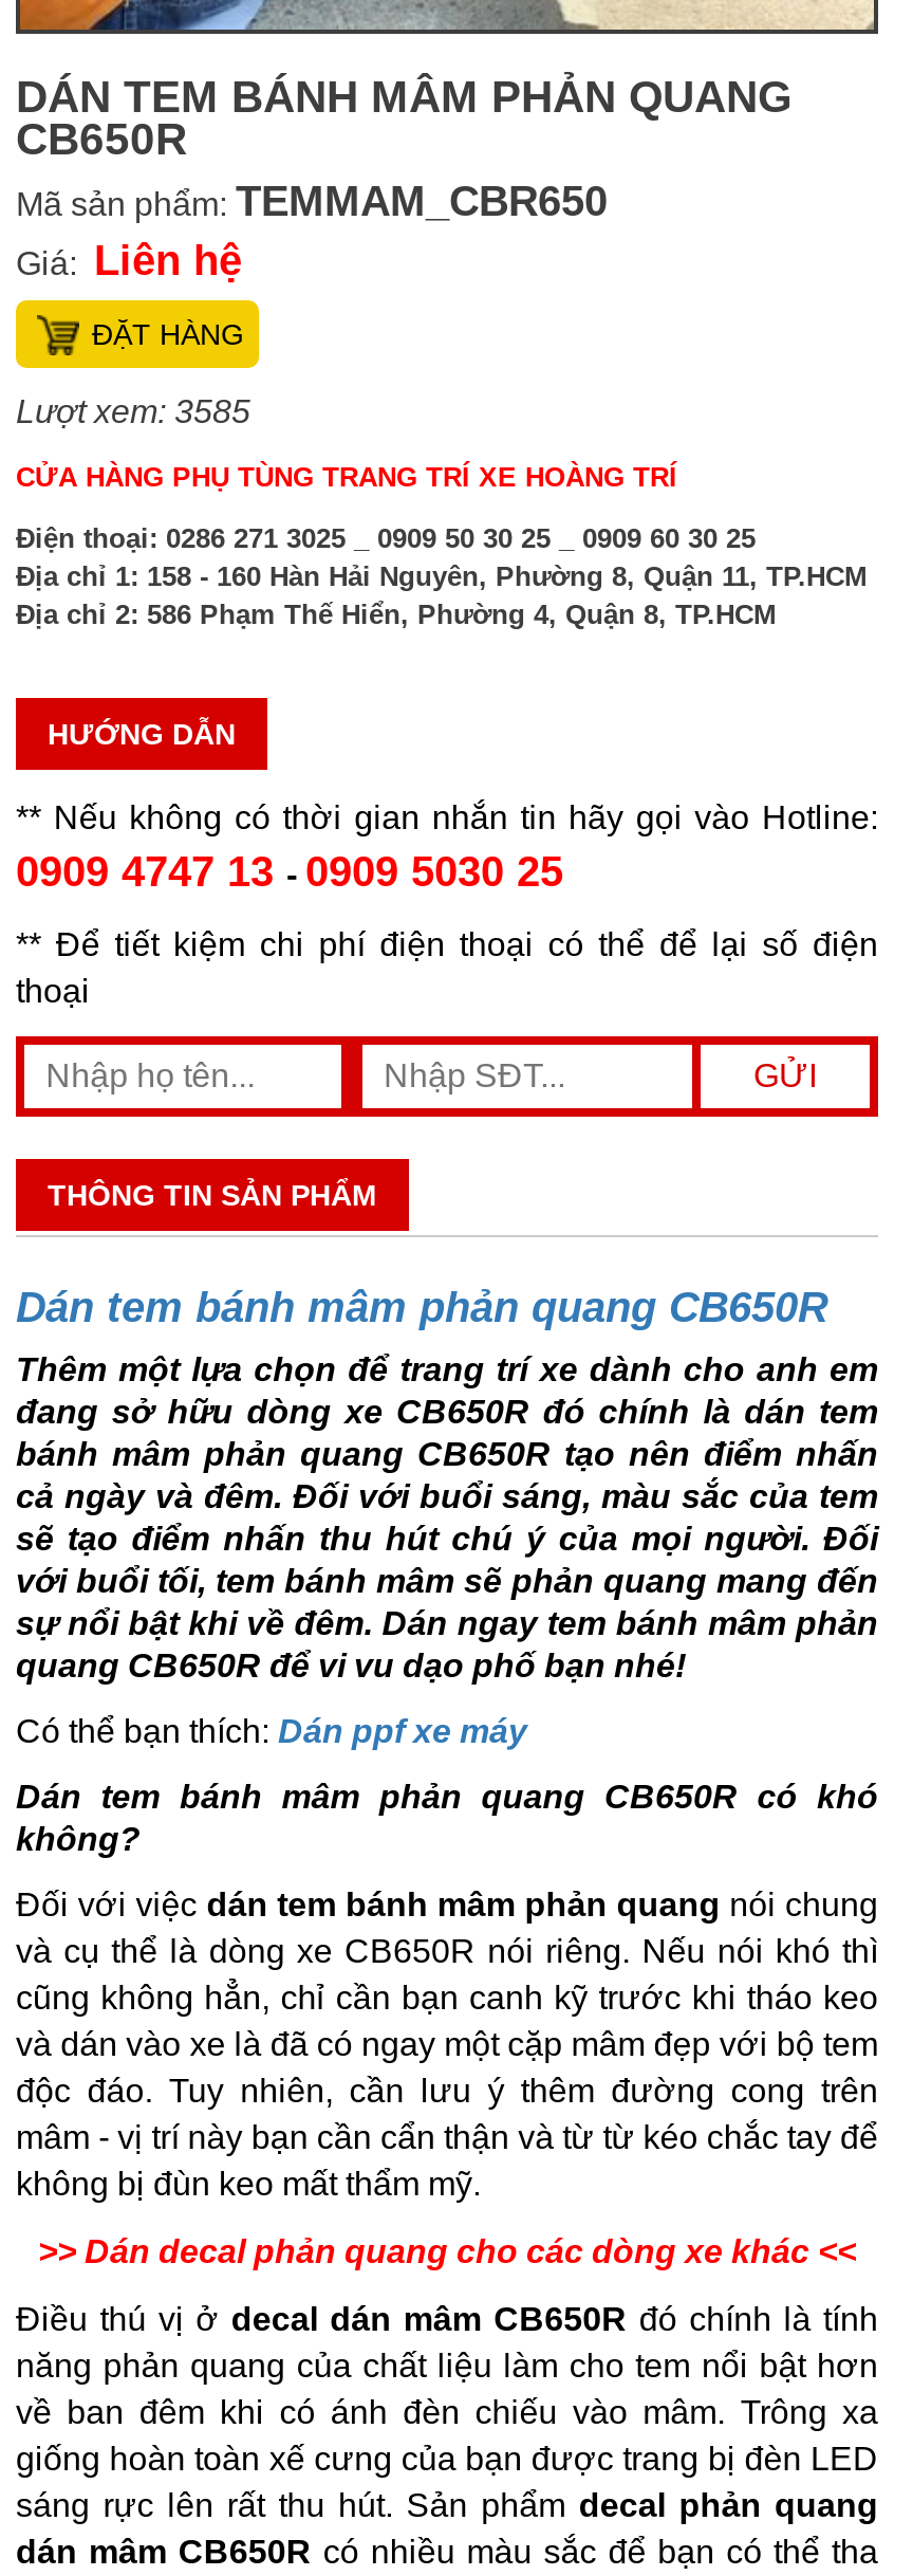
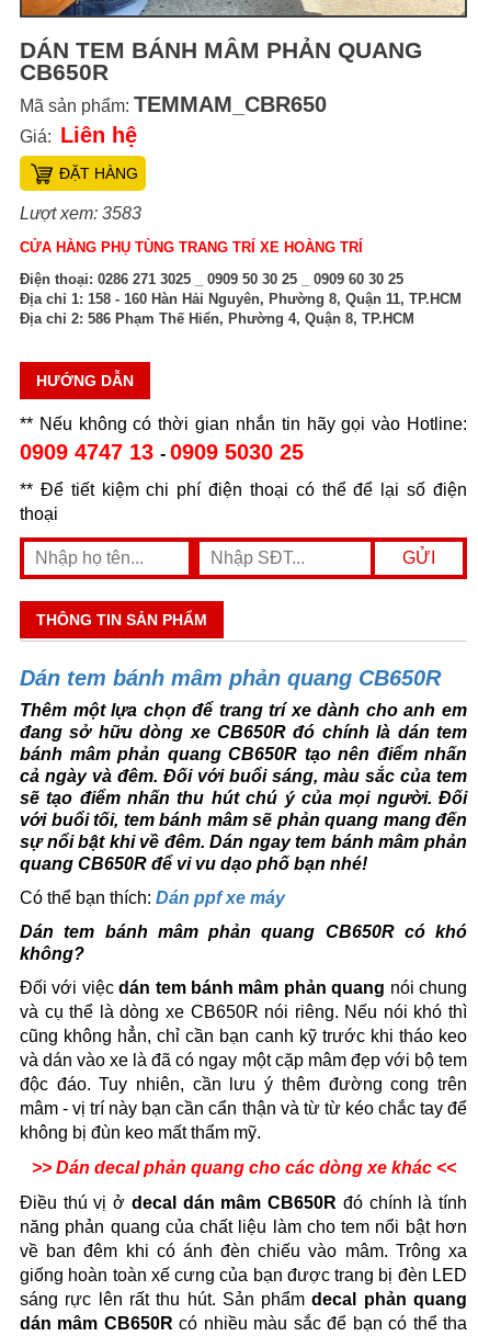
[16,393,250,429] Lượt xem: 3585 -> [20,204,141,223] Lượt xem: 3583

